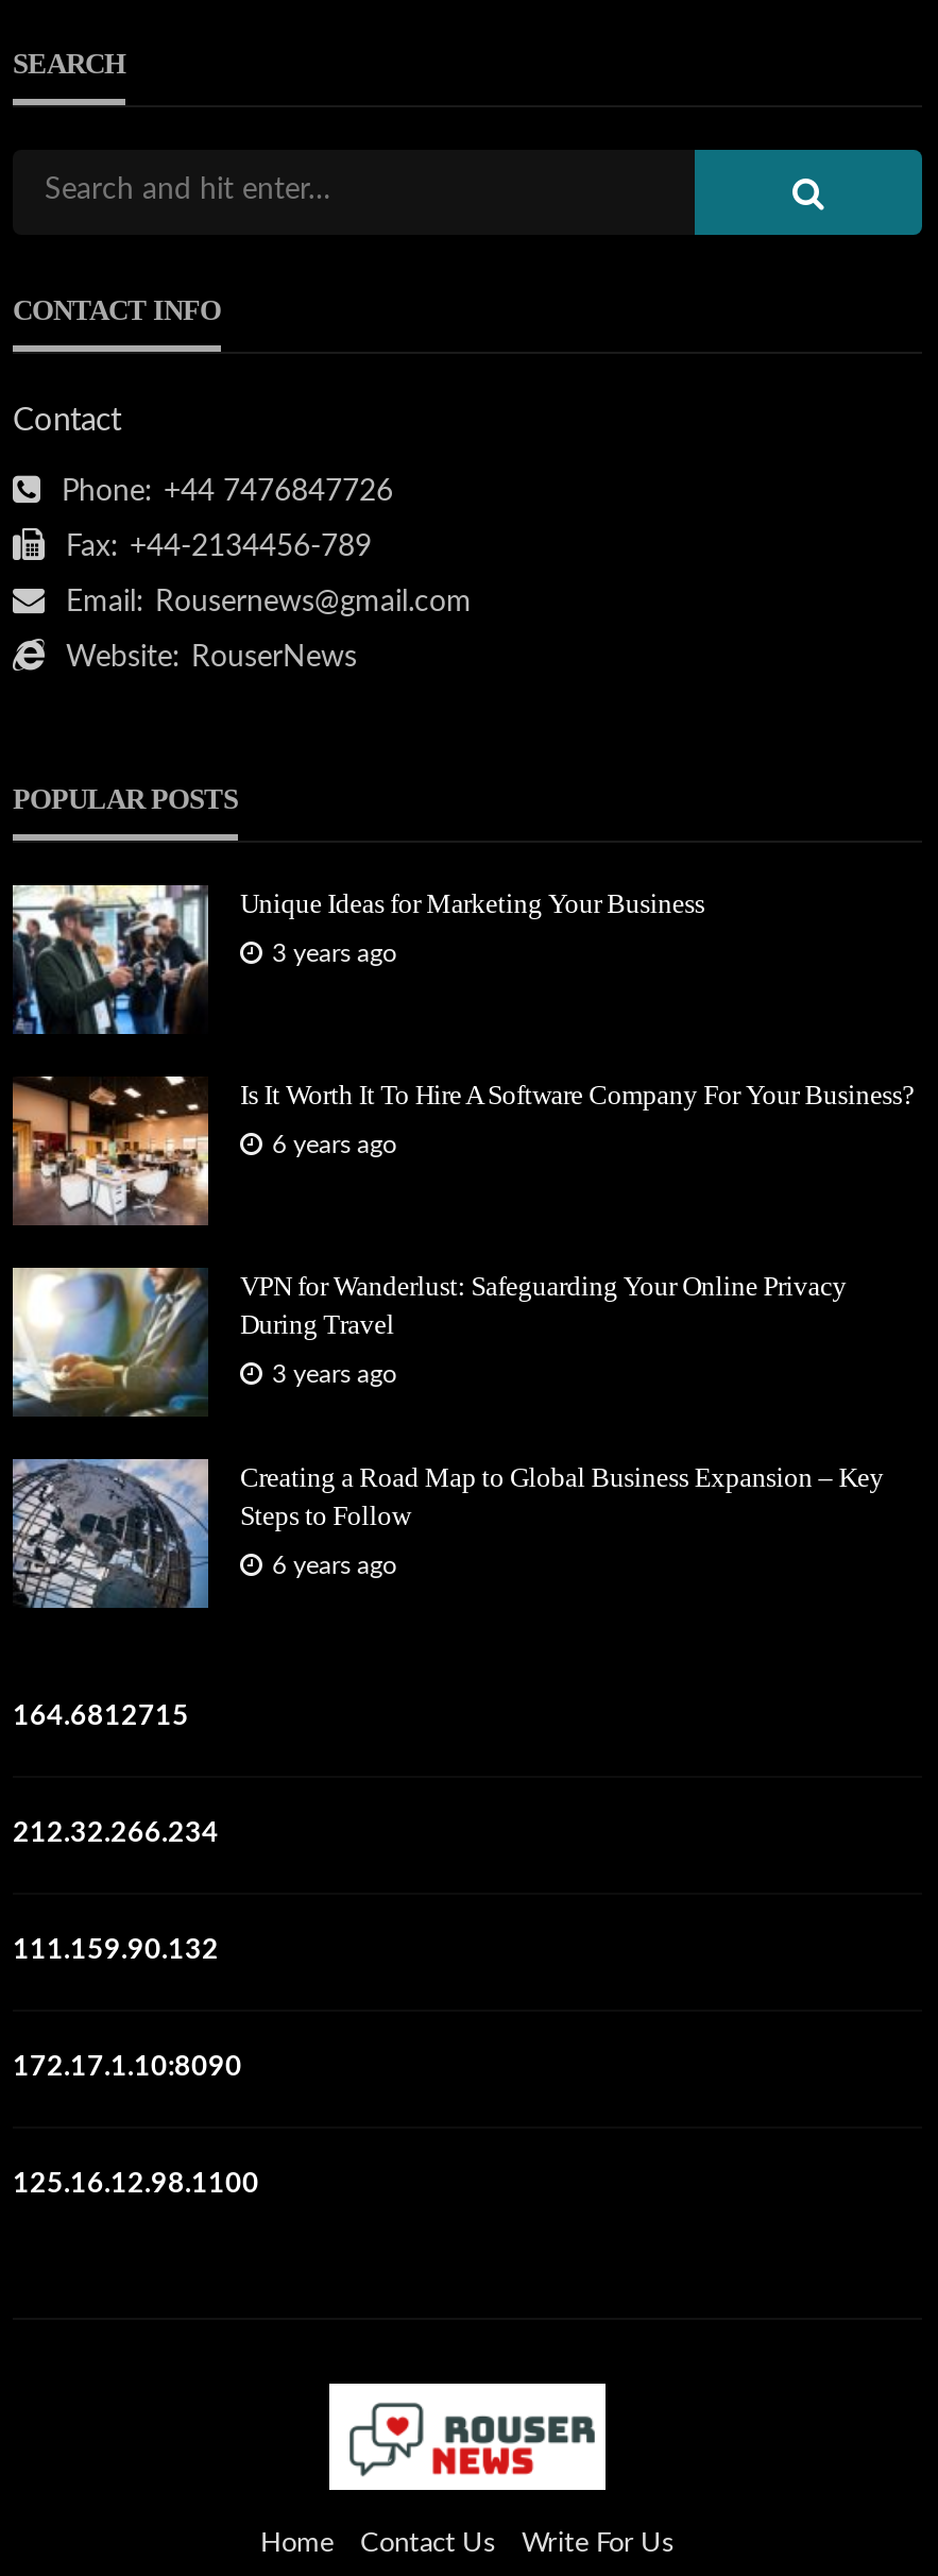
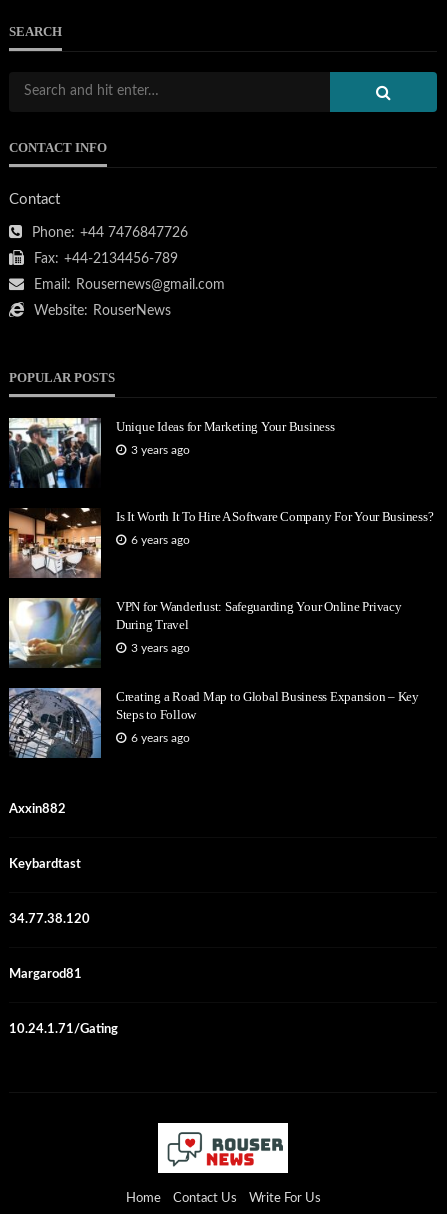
[13,1702,189,1730] 164.6812715 -> [9,802,66,815] Axxin882
[13,1819,219,1847] 212.32.266.234 -> [9,857,81,870] Keybardtast
[13,1936,219,1964] 111.159.90.132 -> [9,912,90,925] 34.77.38.120
[13,2053,242,2081] 172.17.1.10:8090 -> [9,967,82,980] Margarod81
[13,2170,259,2198] 125.16.12.98.1100 -> [9,1022,118,1035] 10.24.1.71/Gating

